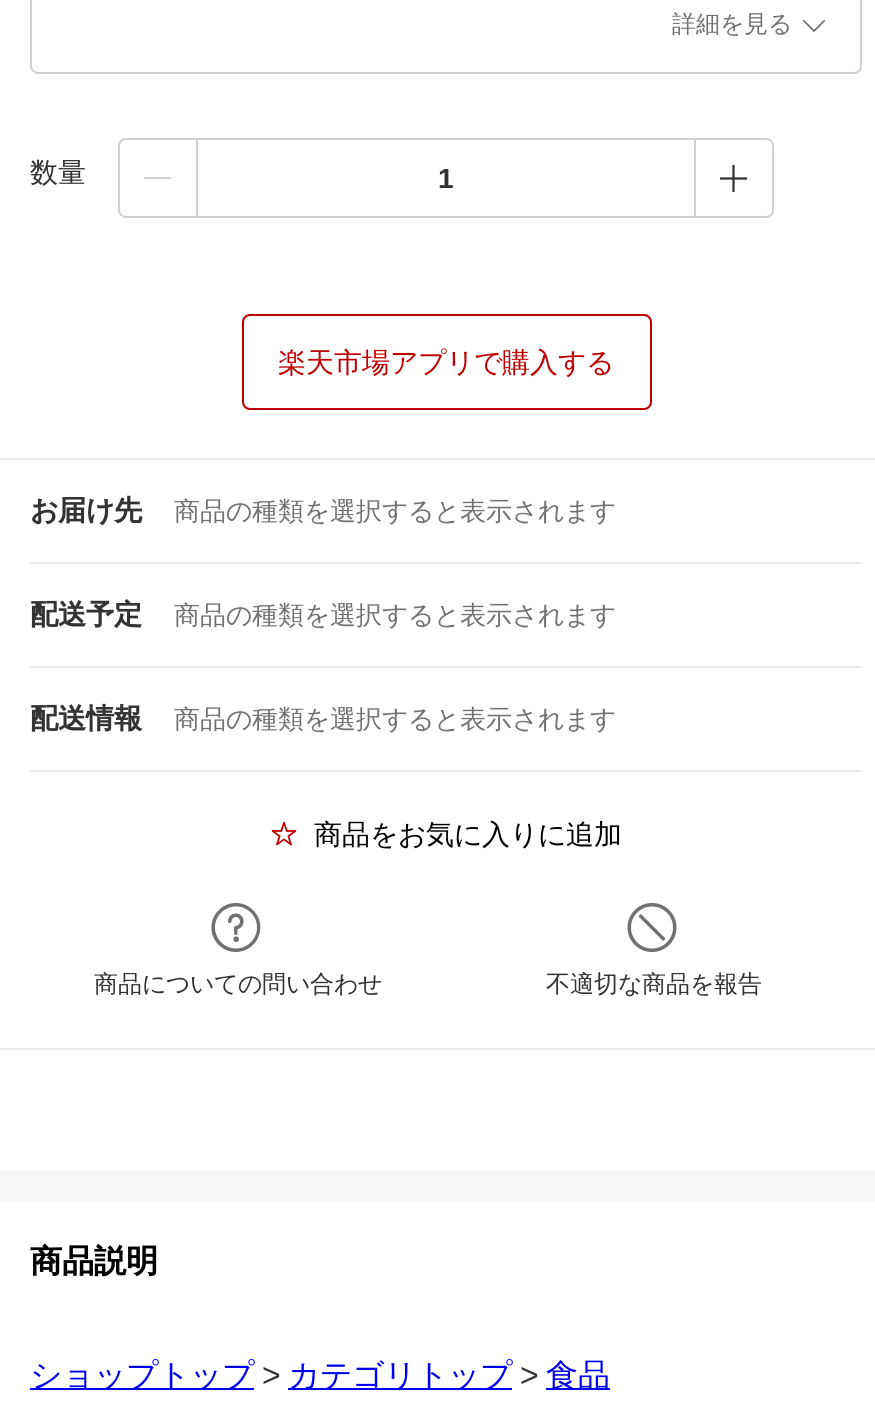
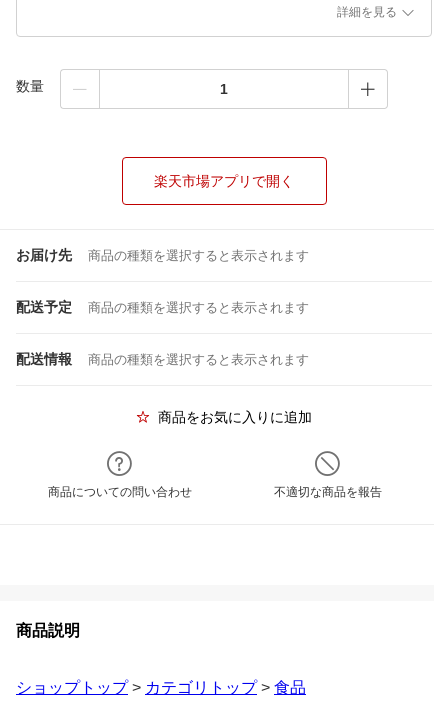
[278,346,614,378] 楽天市場アプリで購入する -> [154,173,294,189] 楽天市場アプリで開く

